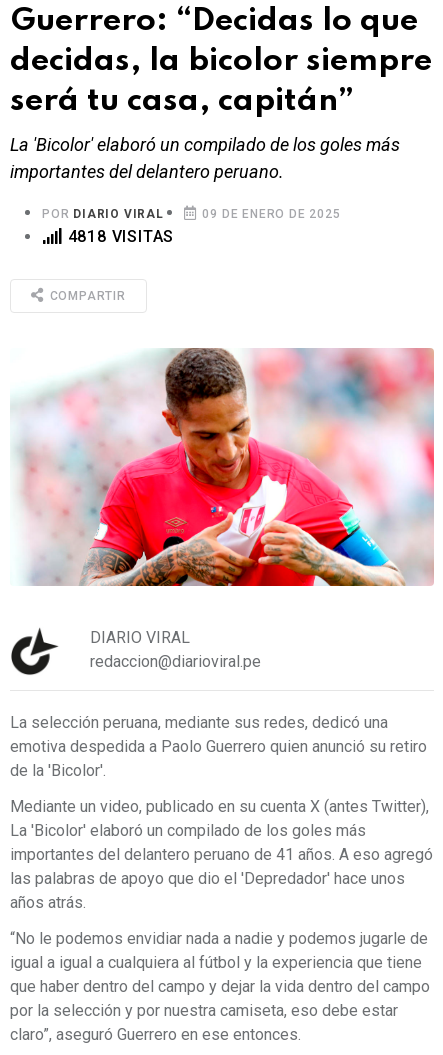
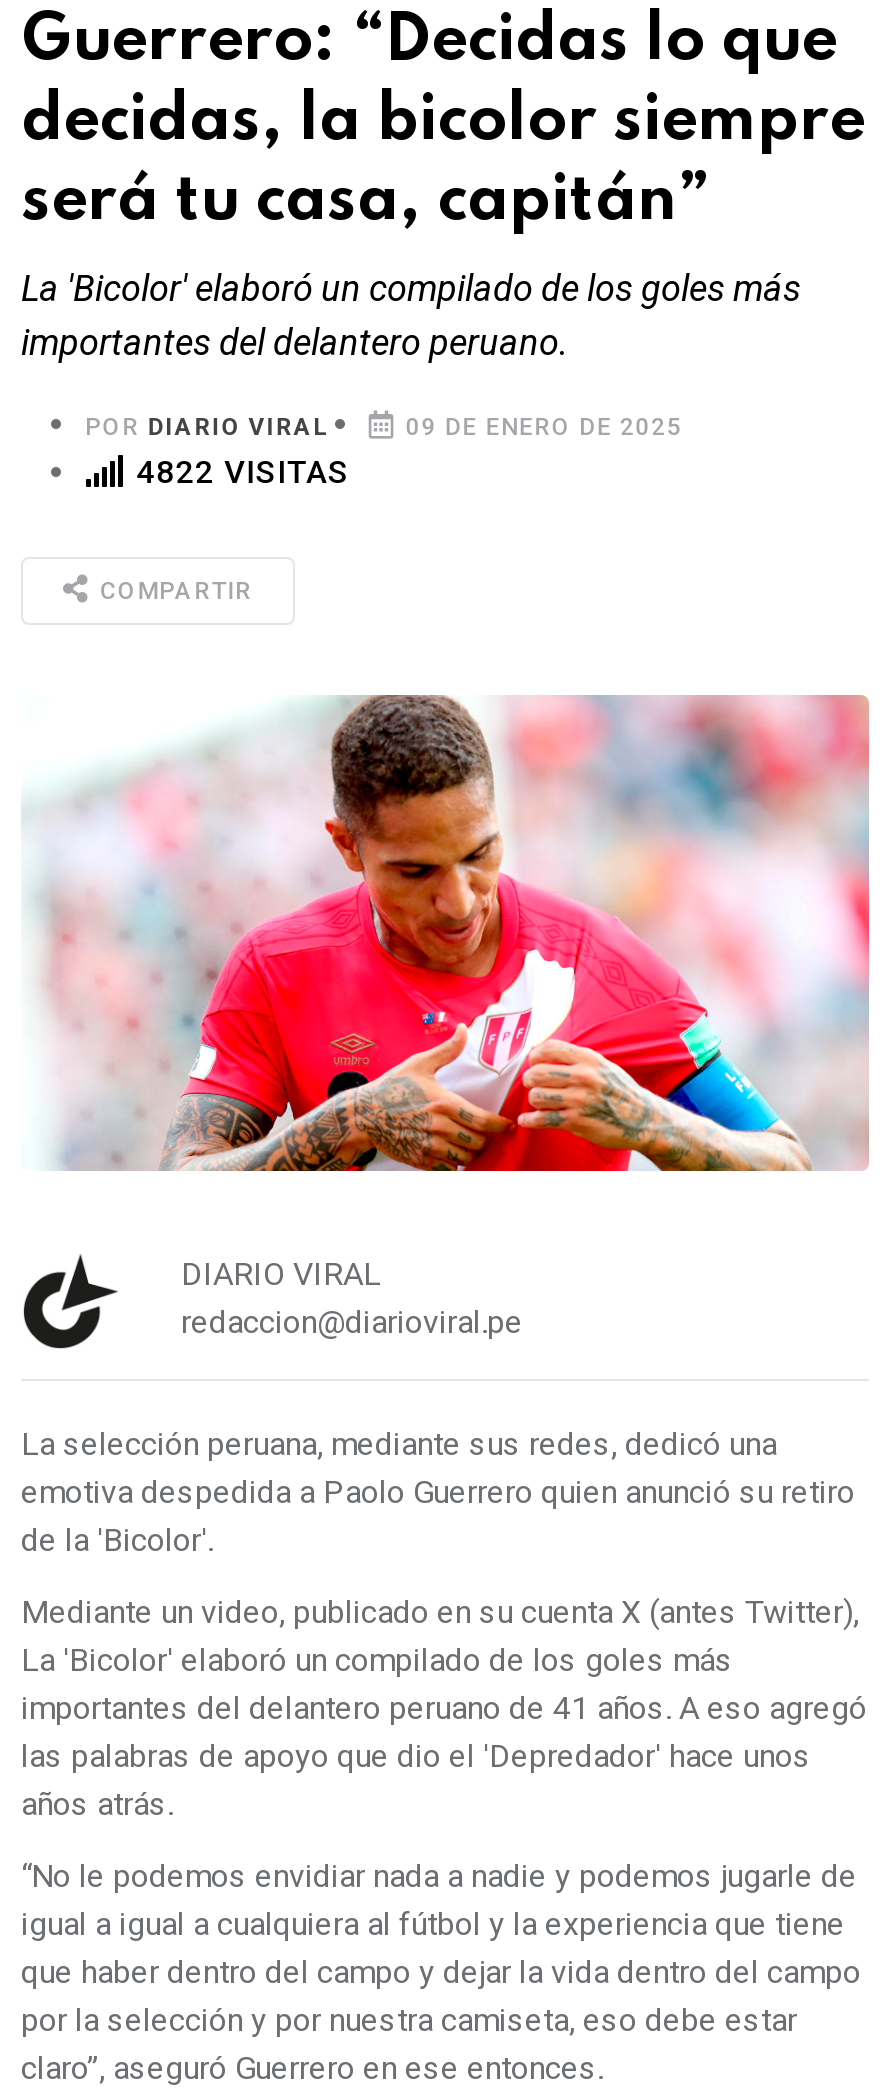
[63,227,174,246] 4818 VISITAS -> [127,453,349,491] 4822 VISITAS

